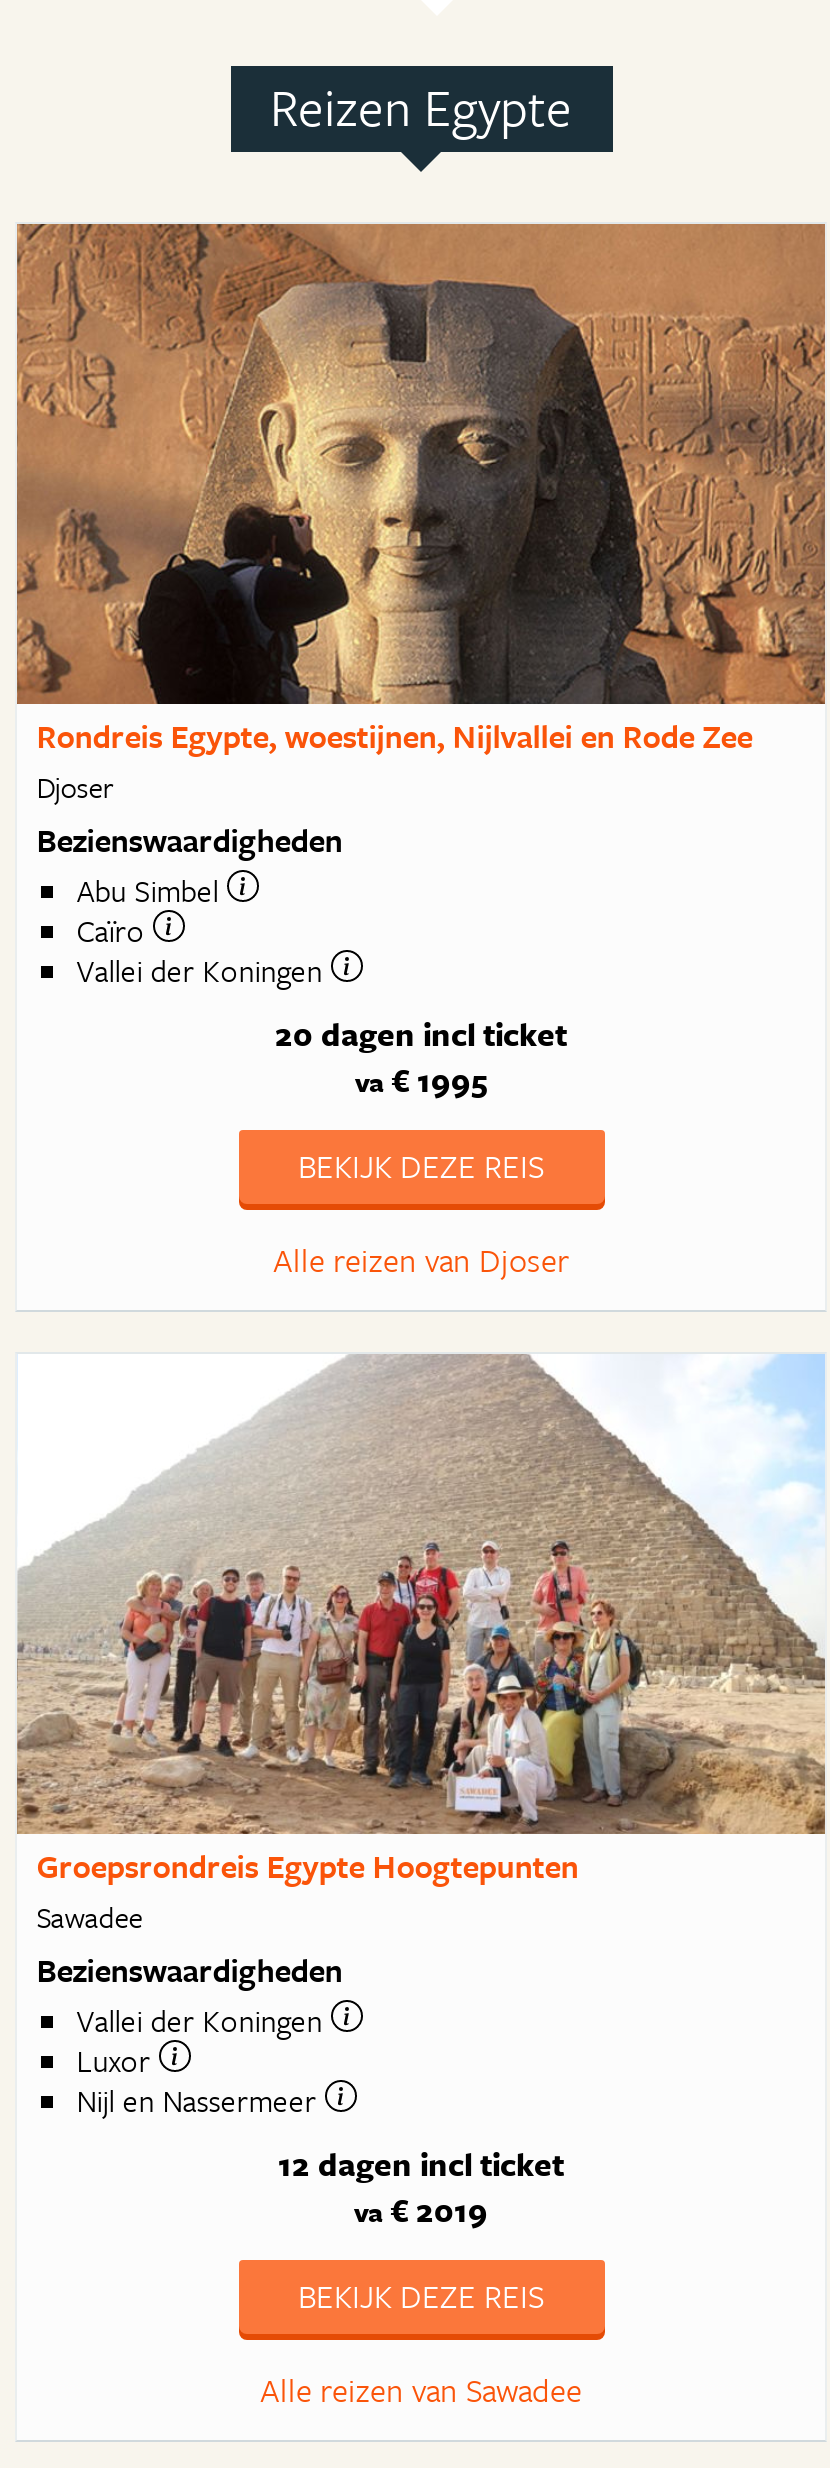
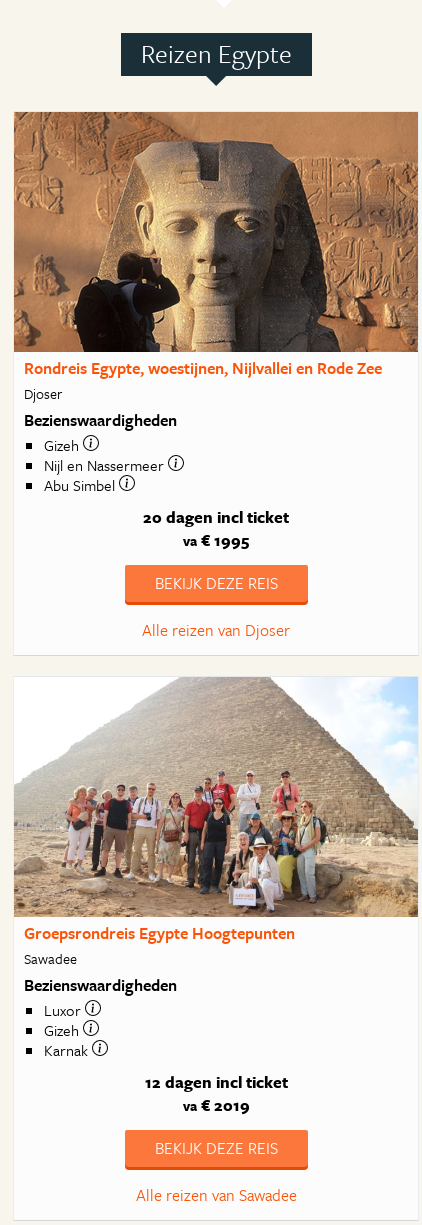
none -> [44,434,83,456] Gizeh
moved [77,869,227,913] -> [44,474,119,496]: Abu Simbel
[77,909,331,993] Caïro | Vallei der Koningen -> none
[77,1999,331,2043] Vallei der Koningen -> none
moved [77,2039,159,2083] -> [44,999,85,1021]: Luxor
moved [77,2079,325,2123] -> [44,454,168,476]: Nijl en Nassermeer
none -> [44,1019,92,1061] Gizeh | Karnak

